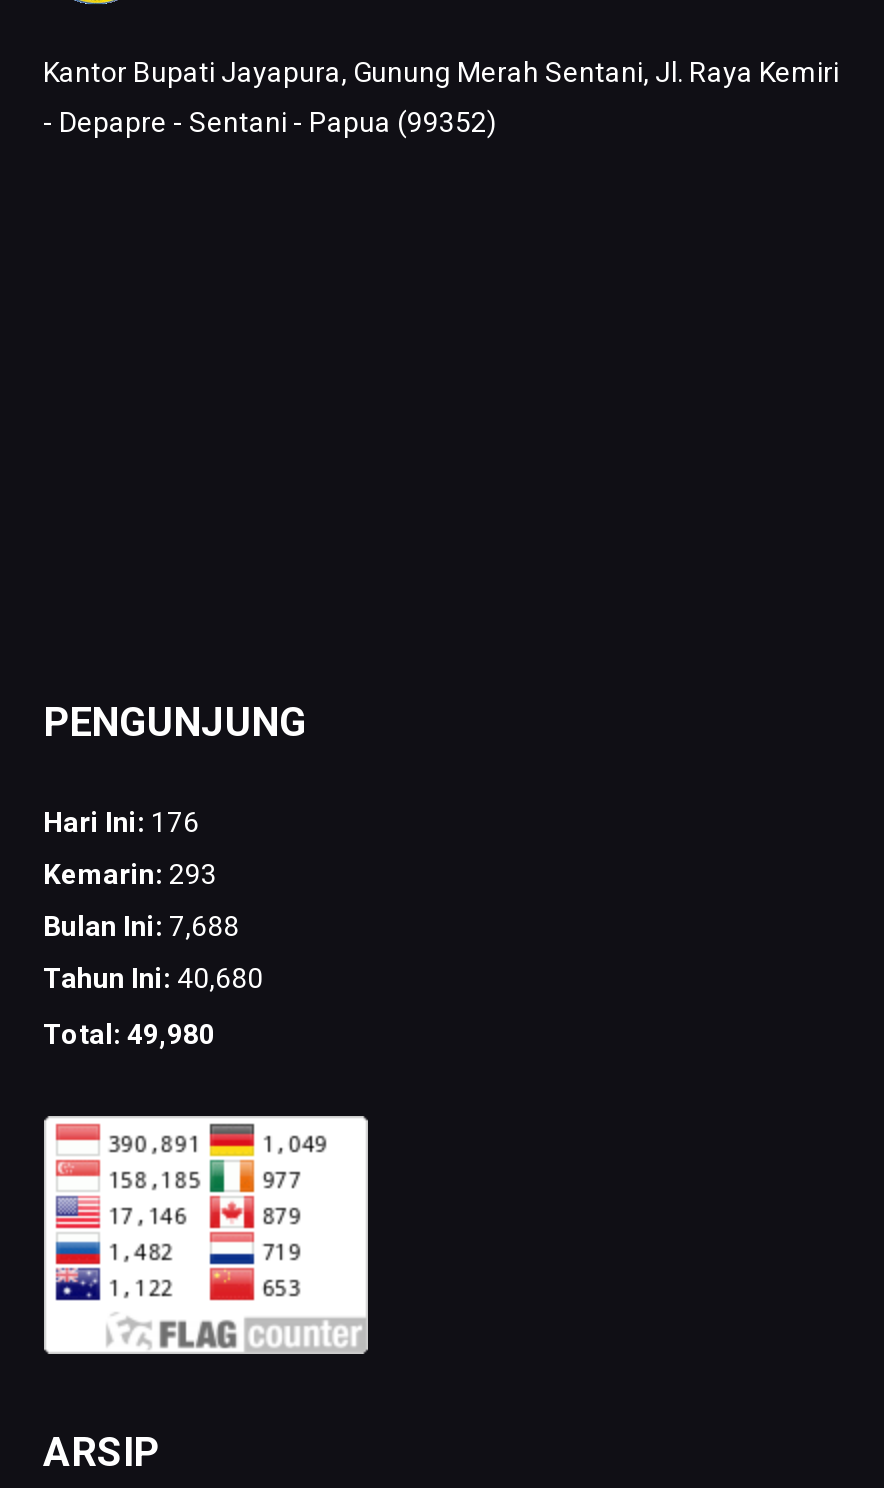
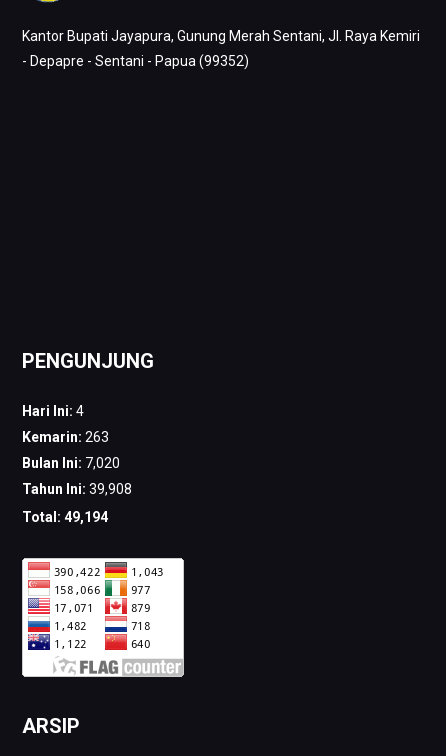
[43,806,199,838] Hari Ini: 176 -> [21,403,83,419] Hari Ini: 4
[43,858,217,890] Kemarin: 293 -> [21,429,108,445] Kemarin: 263
[43,910,239,942] Bulan Ini: 7,688 -> [21,455,119,471] Bulan Ini: 7,020
[43,962,263,994] Tahun Ini: 40,680 -> [21,481,131,497] Tahun Ini: 39,908
[43,1018,215,1050] Total: 49,980 -> [21,509,107,525] Total: 49,194

